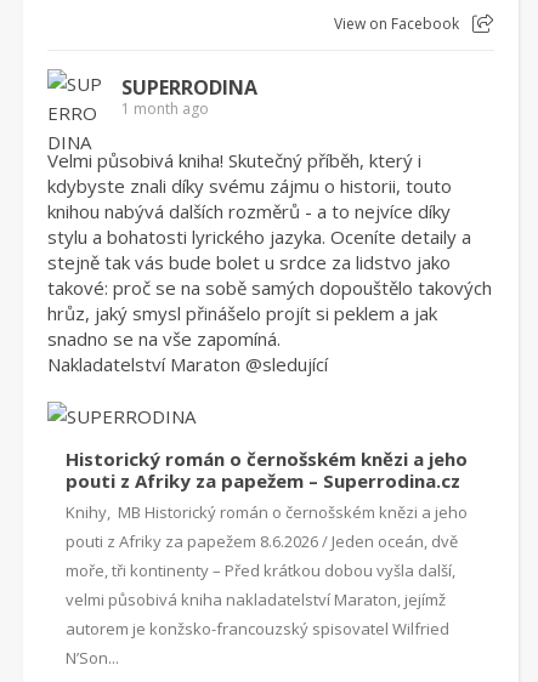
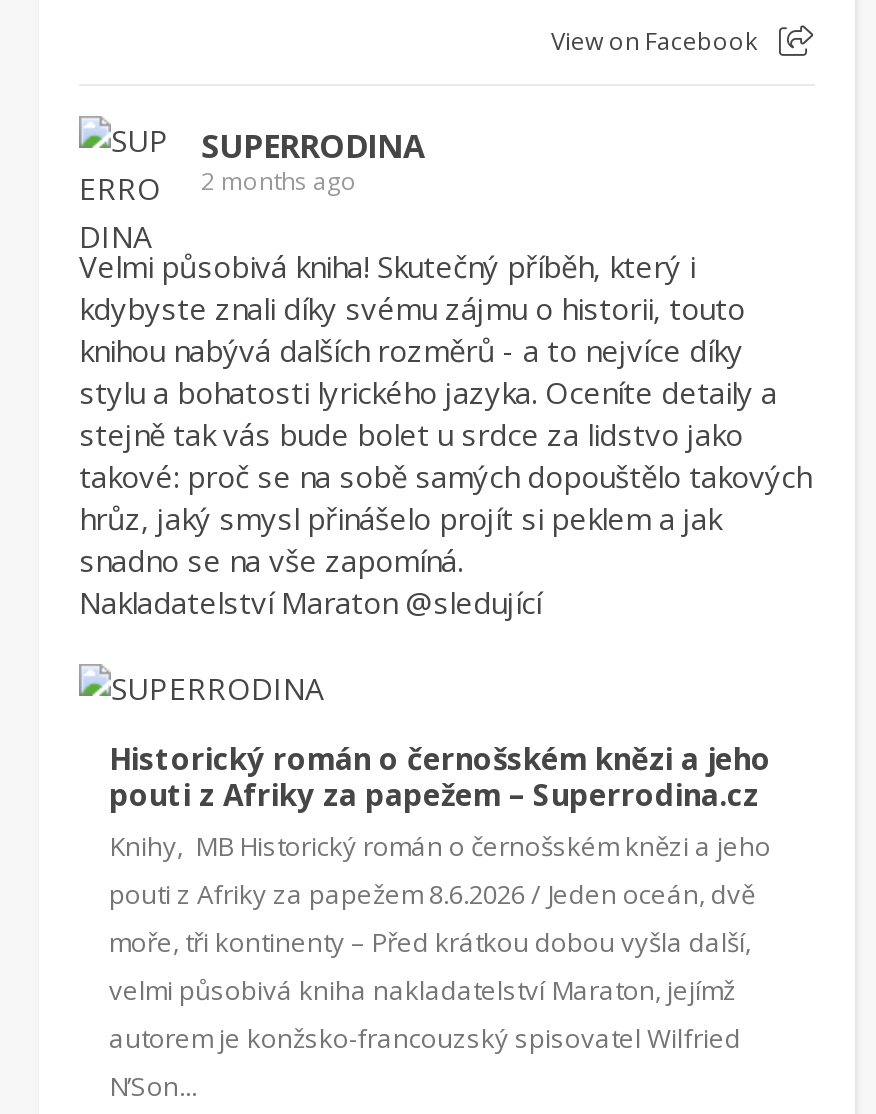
[121,98,209,119] 1 month ago -> [201,164,357,198] 2 months ago

